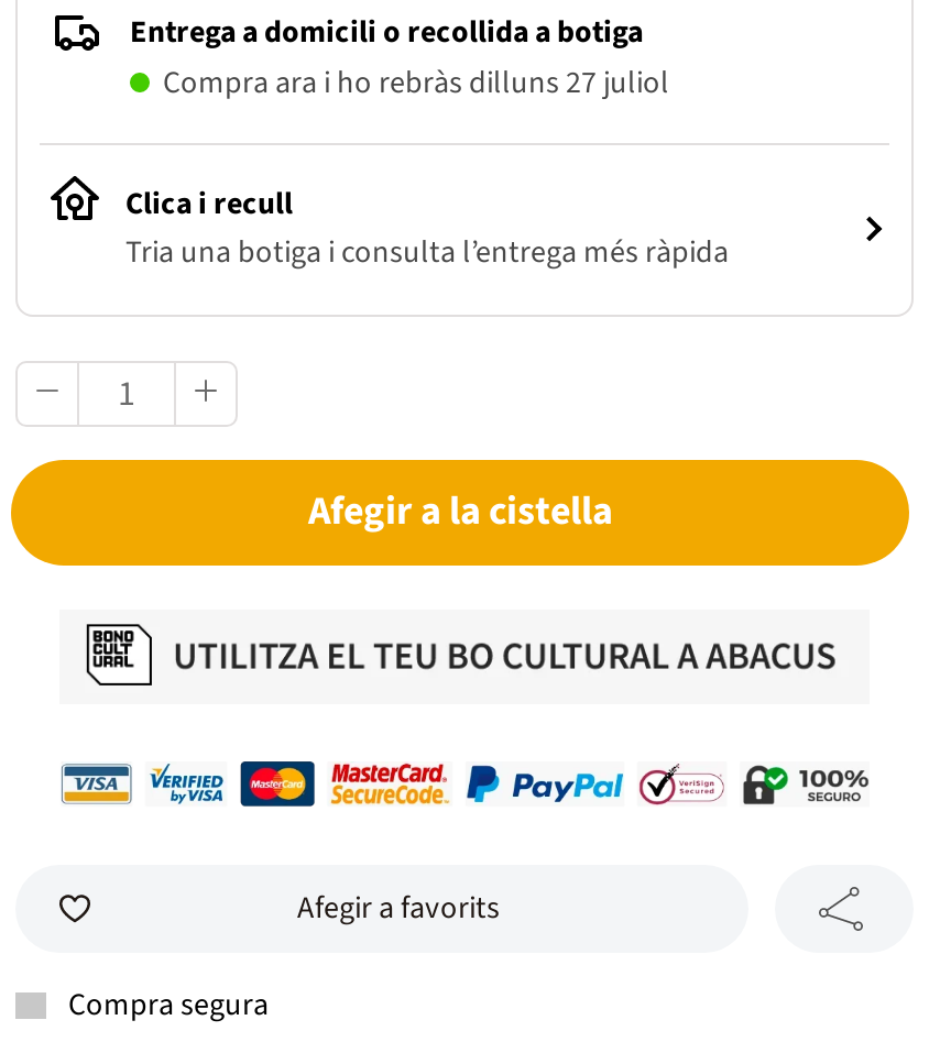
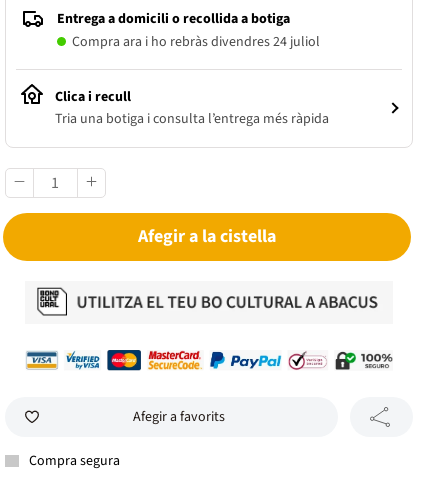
[163,61,669,105] Compra ara i ho rebràs dilluns 27 juliol -> [72,32,320,52] Compra ara i ho rebràs divendres 24 juliol

